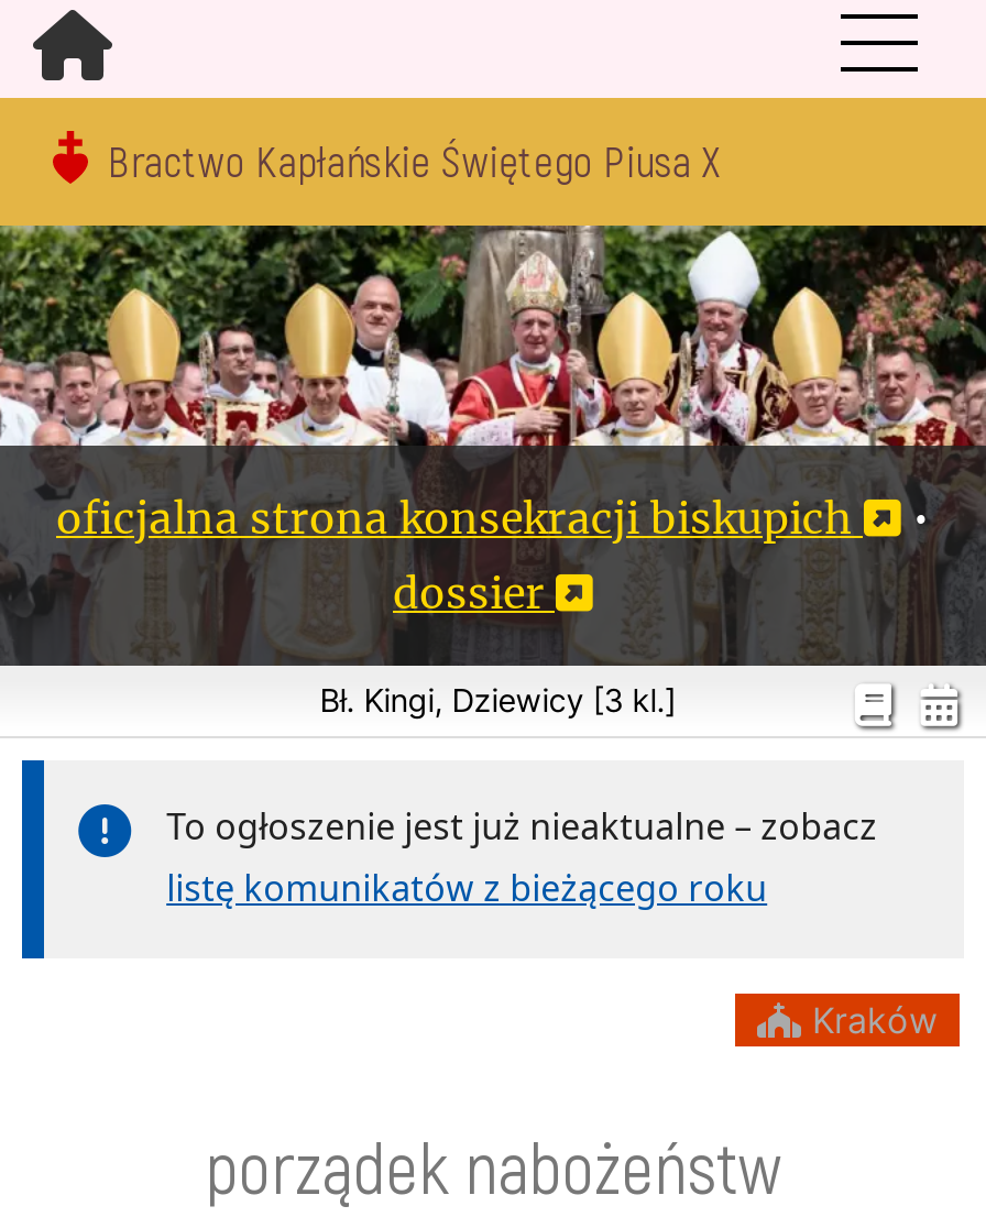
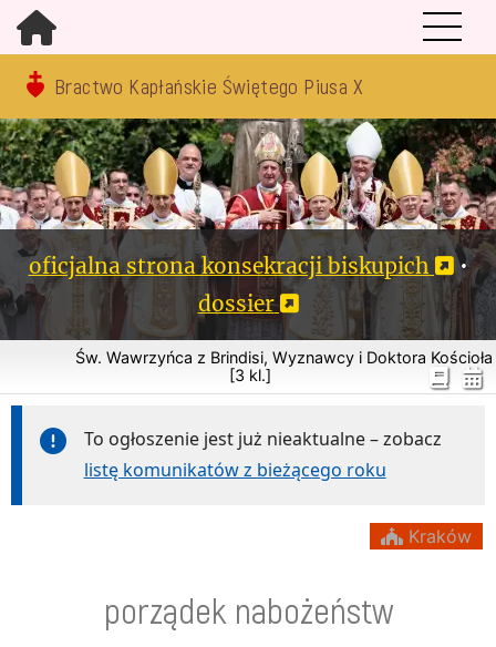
[320,681,676,719] Bł. Kingi, Dziewicy [3 kl.] -> [75,348,492,384] Św. Wawrzyńca z Brindisi, Wyznawcy i Doktora Kościoła | [3 kl.]

